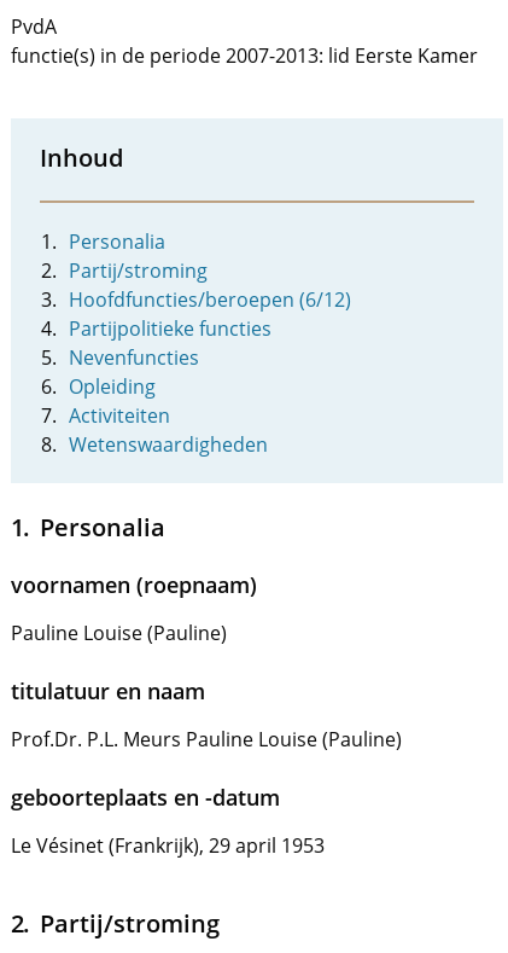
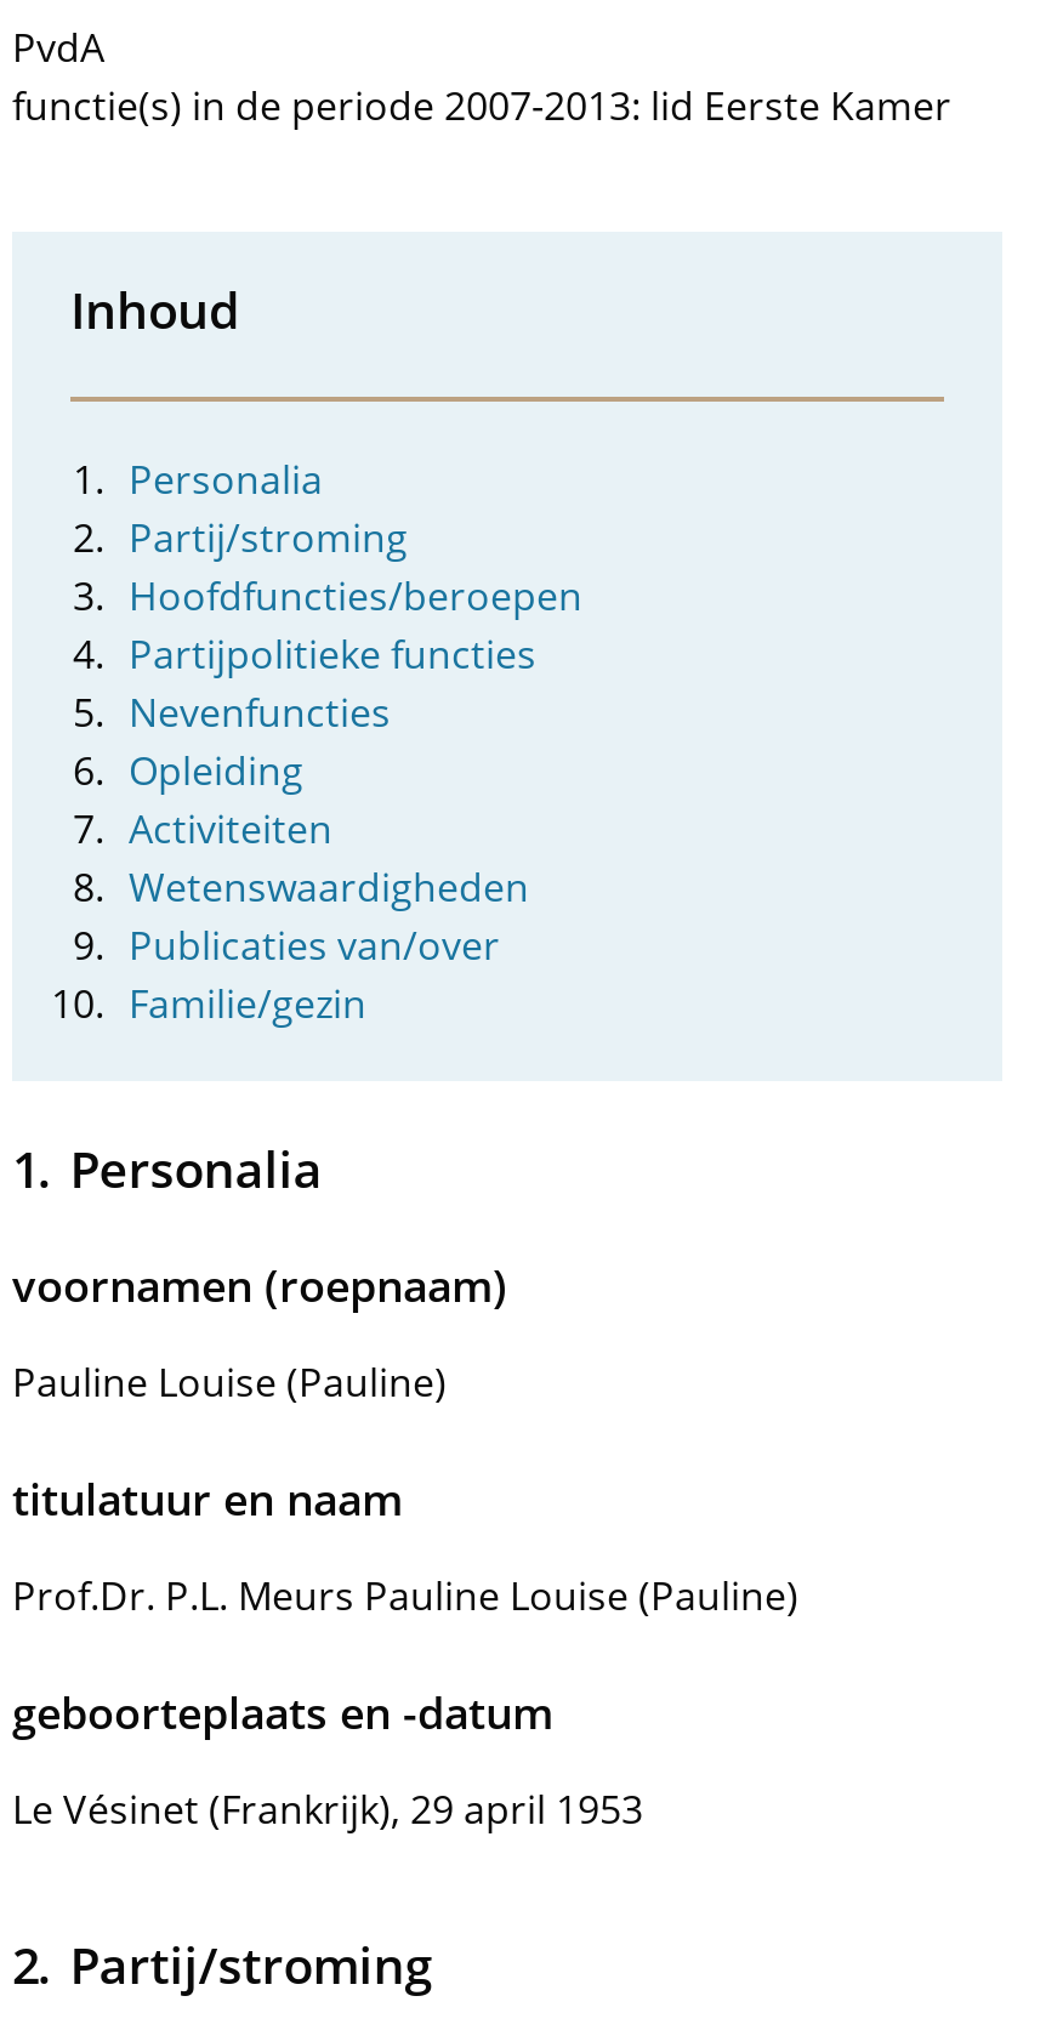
[69,286,351,313] Hoofdfuncties/beroepen (6/12) -> [129,569,582,622] Hoofdfuncties/beroepen
none -> [129,919,500,1030] Publicaties van/over | Familie/gezin

